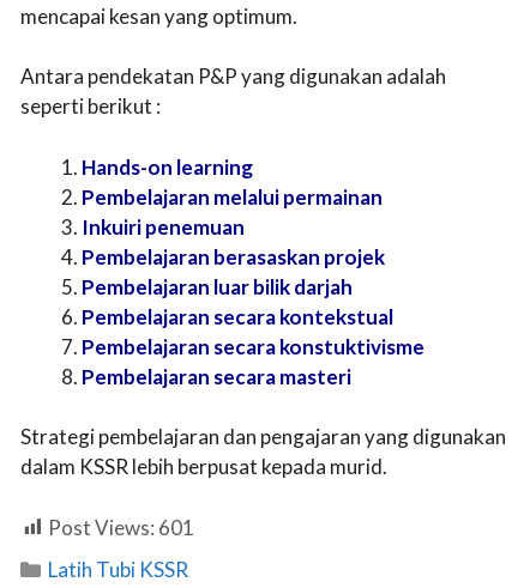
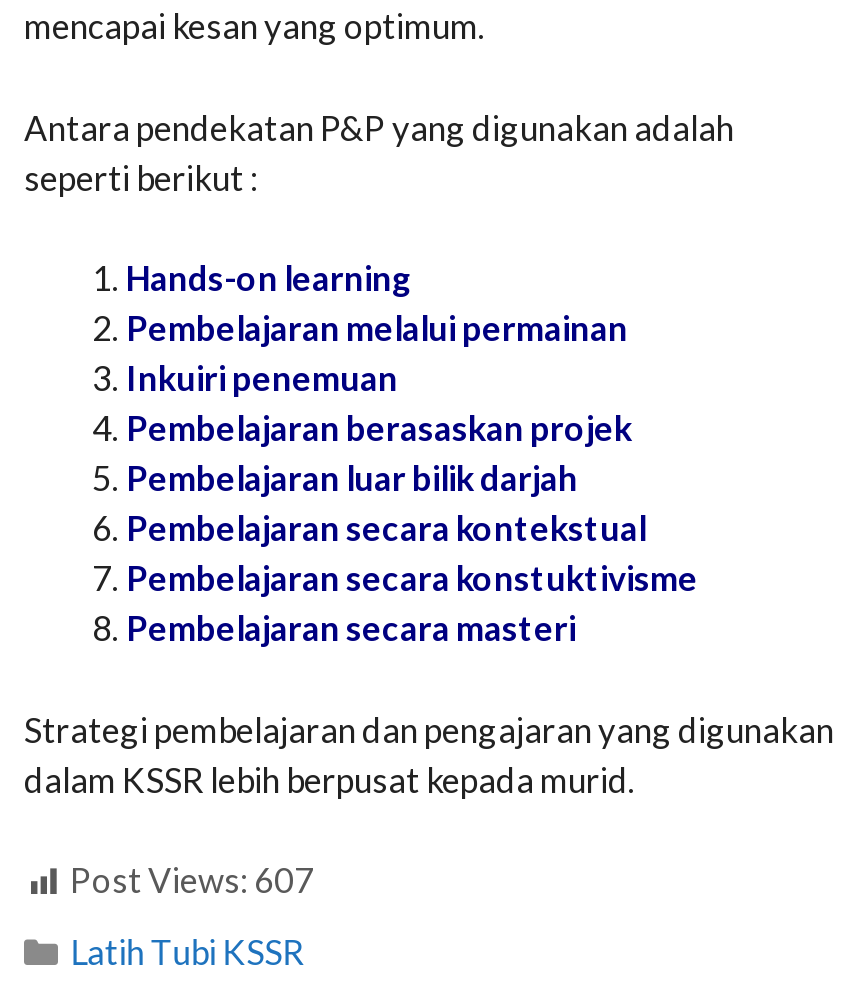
[48,515,194,540] Post Views: 601 -> [70,859,314,901] Post Views: 607

